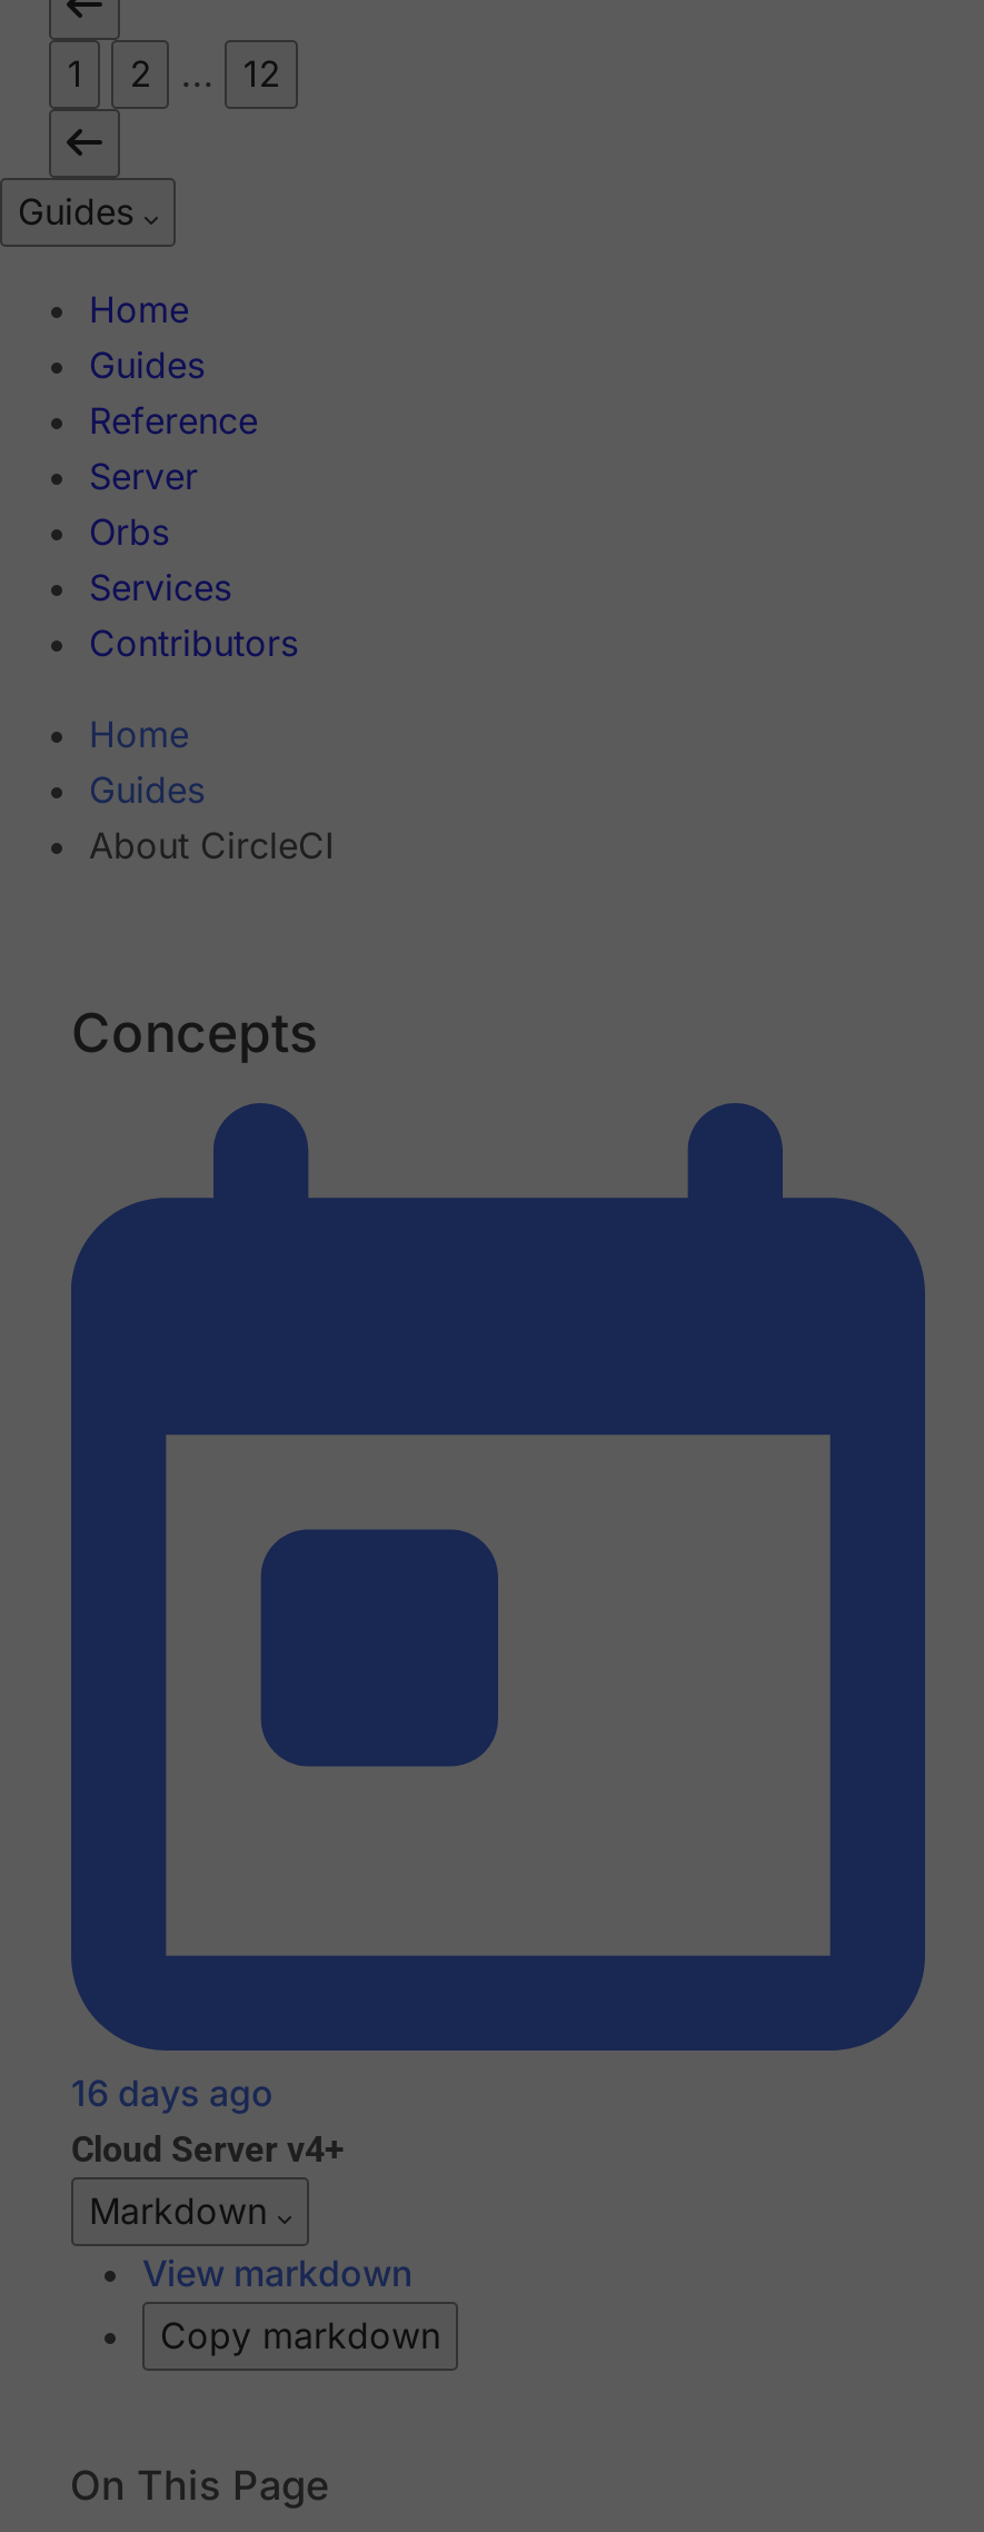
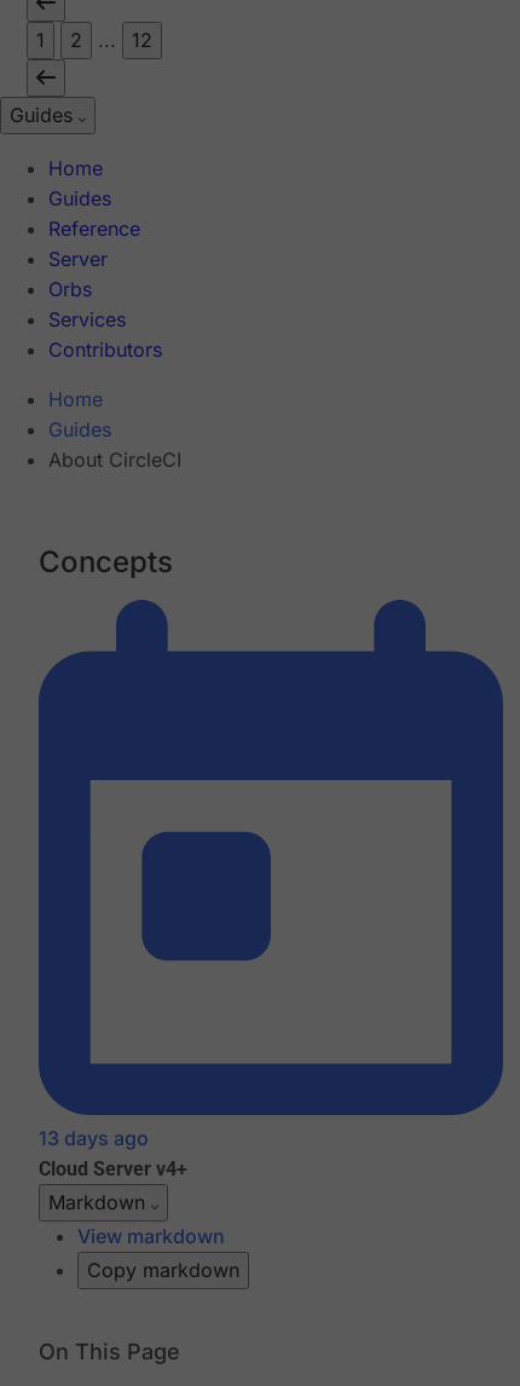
[71,2072,274,2116] 16 days ago -> [39,1127,149,1151] 13 days ago

